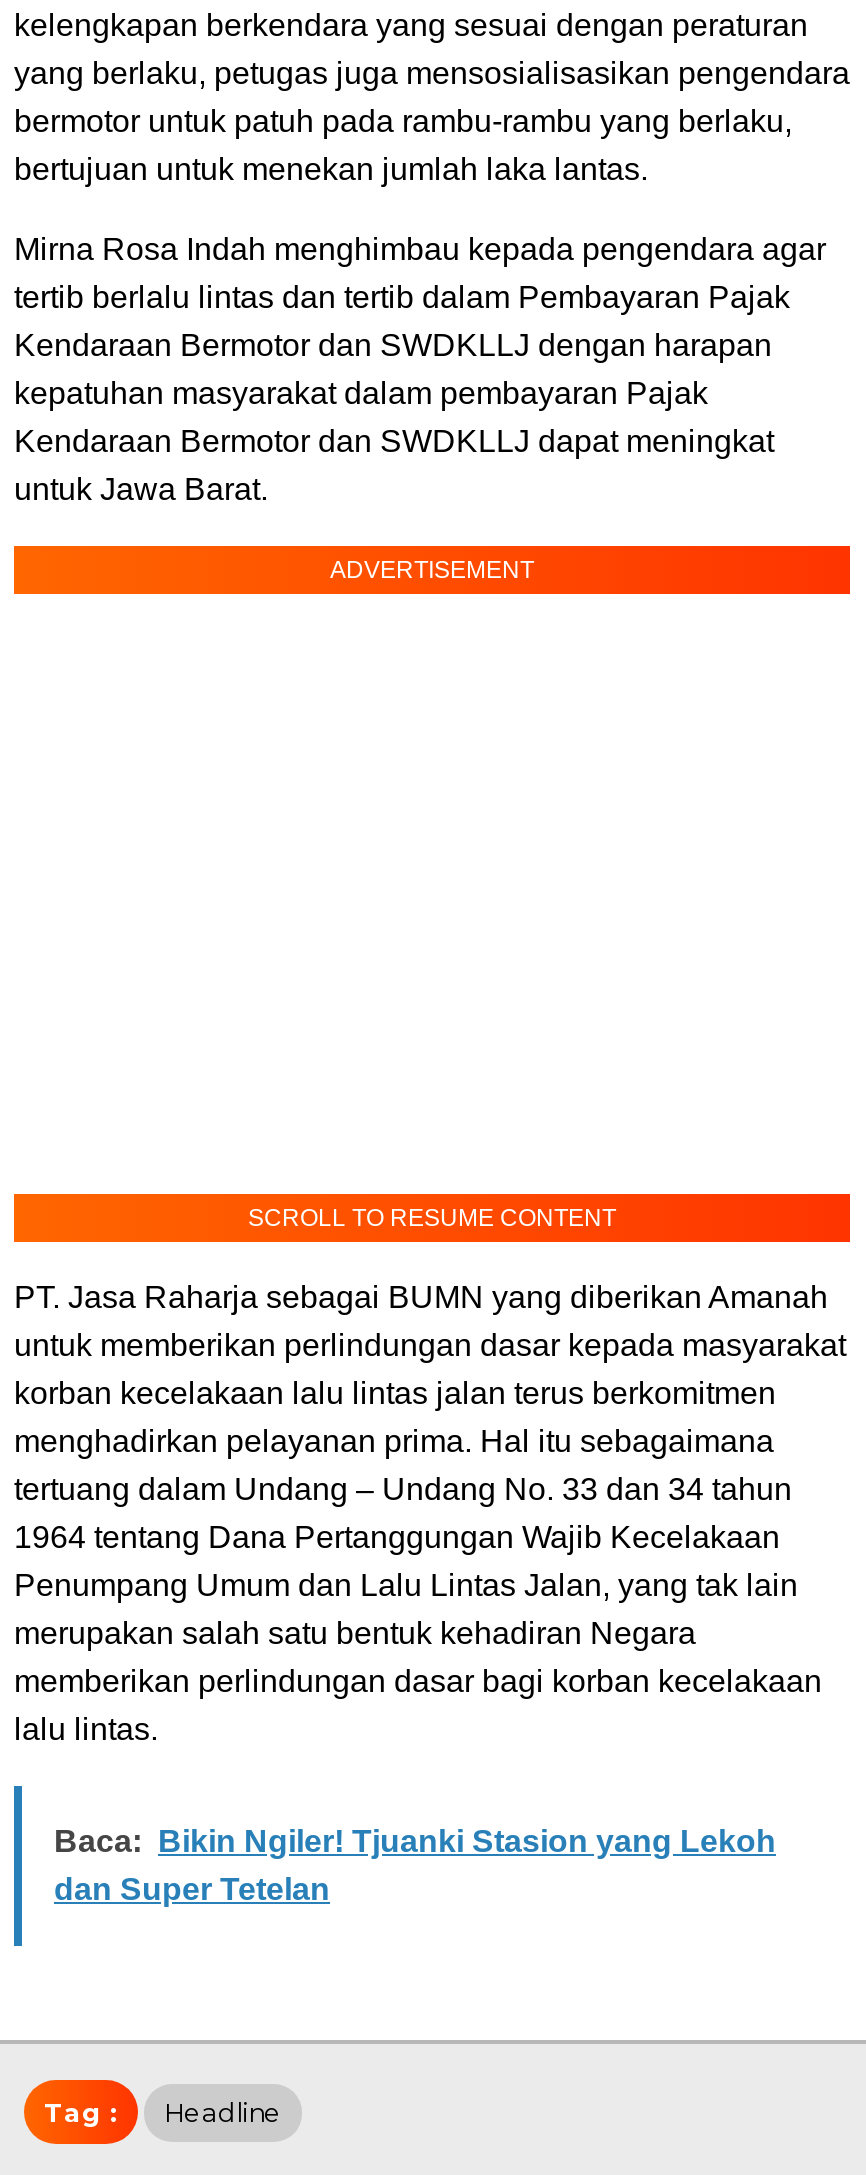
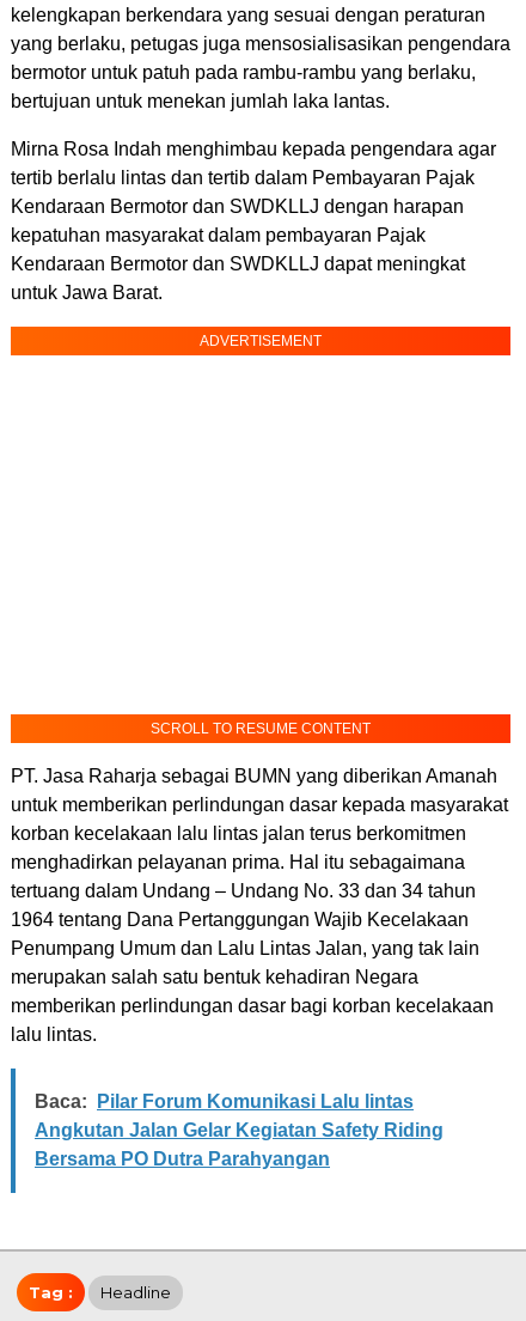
[54,1824,776,1906] Baca: Bikin Ngiler! Tjuanki Stasion yang Lekoh | dan Super Tetelan -> [35,1091,444,1169] Baca: Pilar Forum Komunikasi Lalu lintas | Angkutan Jalan Gelar Kegiatan Safety Riding | Bersama PO Dutra Parahyangan

